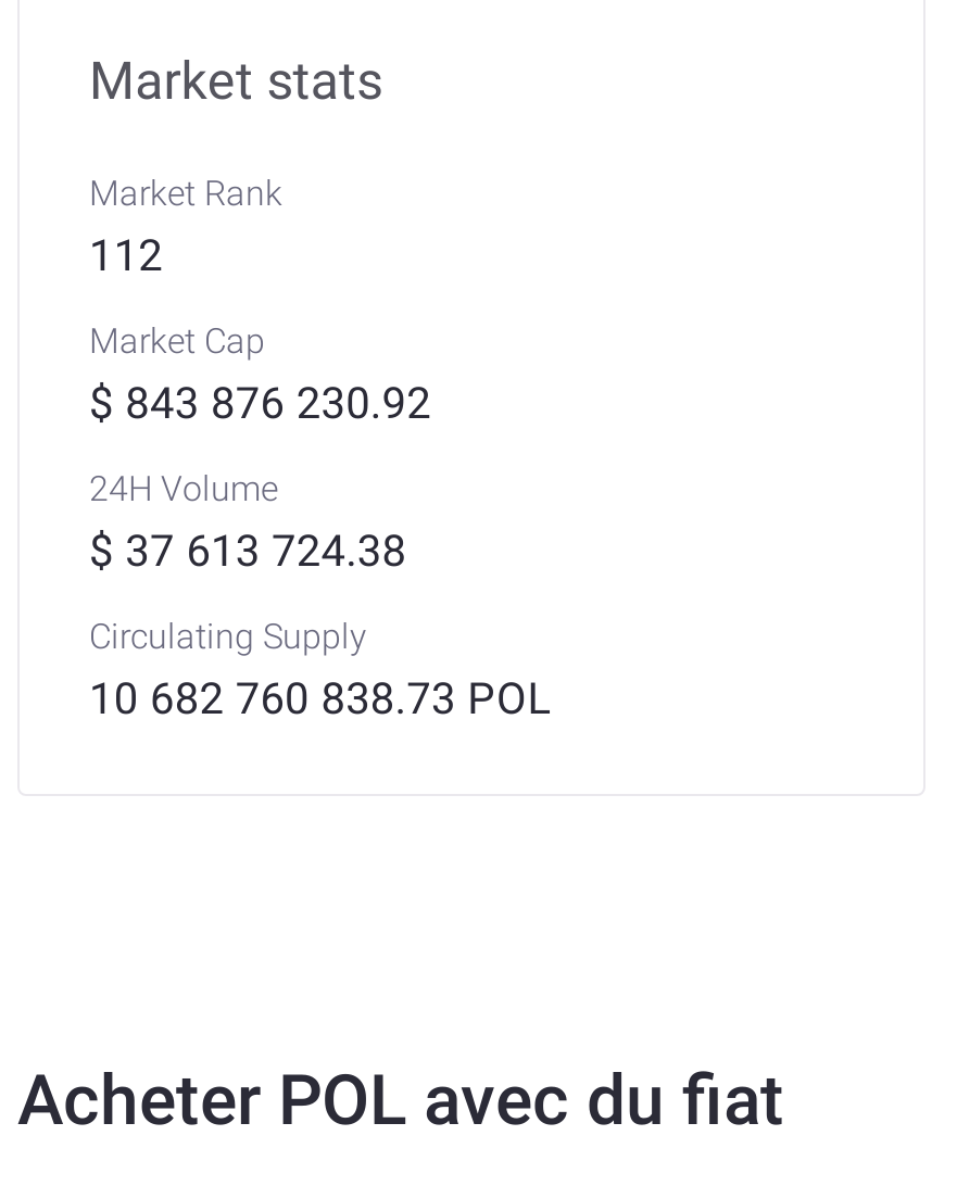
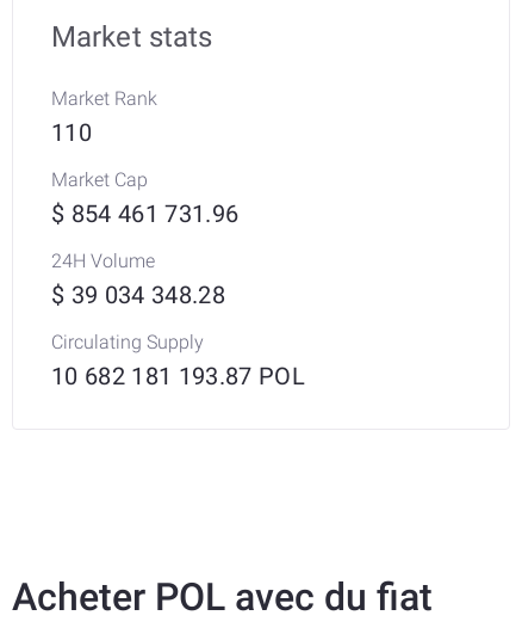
[89,229,163,281] 112 -> [51,118,92,147] 110
[89,377,431,429] $ 843 876 230.92 -> [51,199,239,228] $ 854 461 731.96
[89,525,406,577] $ 37 613 724.38 -> [51,281,225,309] $ 39 034 348.28
[89,672,552,724] 10 682 760 838.73 POL -> [51,362,305,390] 10 682 181 193.87 POL

